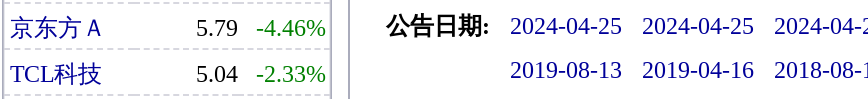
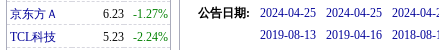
[196,14,238,42] 5.79 -> [103,7,124,21] 6.23
[256,14,326,42] -4.46% -> [133,7,168,21] -1.27%
[196,60,238,88] 5.04 -> [103,30,124,44] 5.23
[256,60,326,88] -2.33% -> [133,30,168,44] -2.24%

